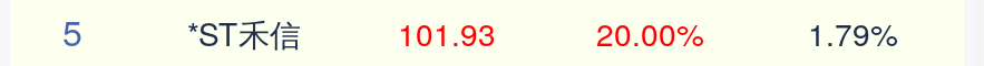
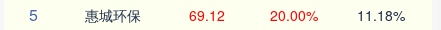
[187,11,496,55] *ST禾信 | 101.93 -> [84,5,224,25] 惠城环保 | 69.12
[808,11,897,55] 1.79% -> [356,5,404,25] 11.18%

